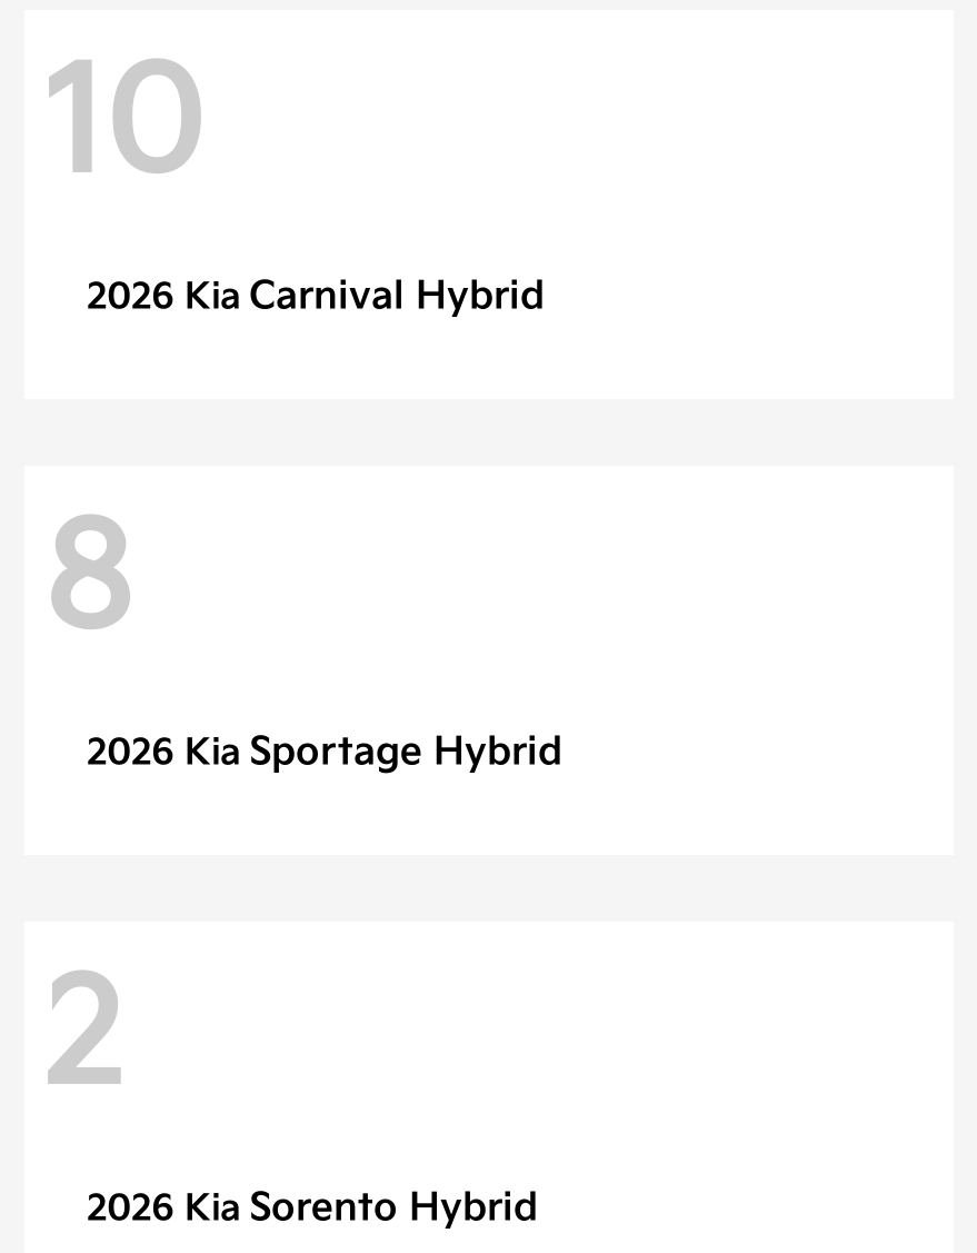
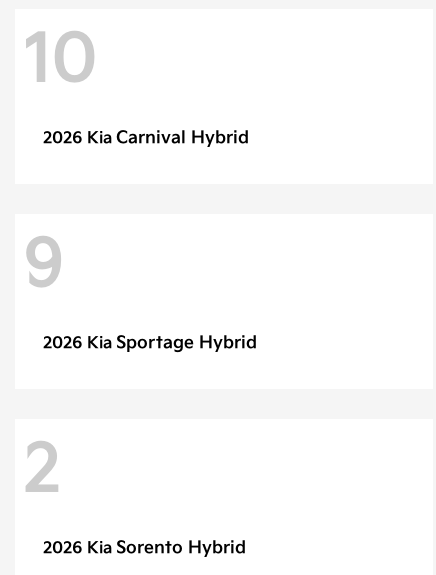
[42,496,133,668] 8 -> [23,228,62,305] 9

